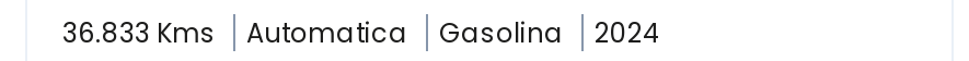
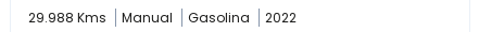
[62,14,415,51] 36.833 Kms | Automatica -> [28,9,176,27] 29.988 Kms | Manual
[595,14,660,51] 2024 -> [265,9,297,27] 2022

